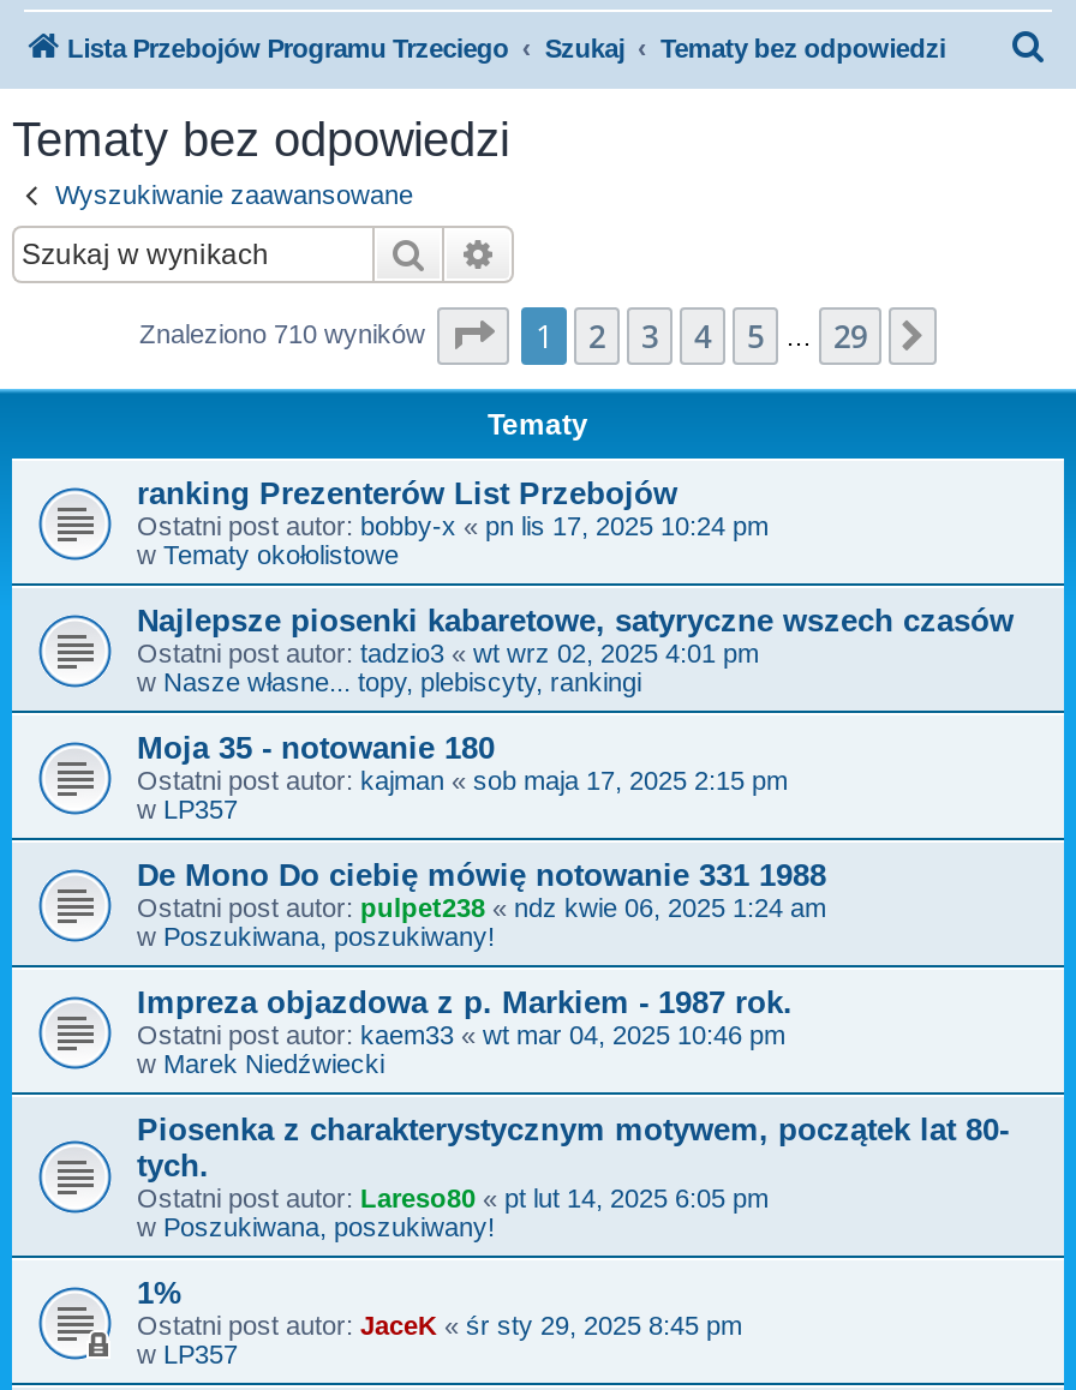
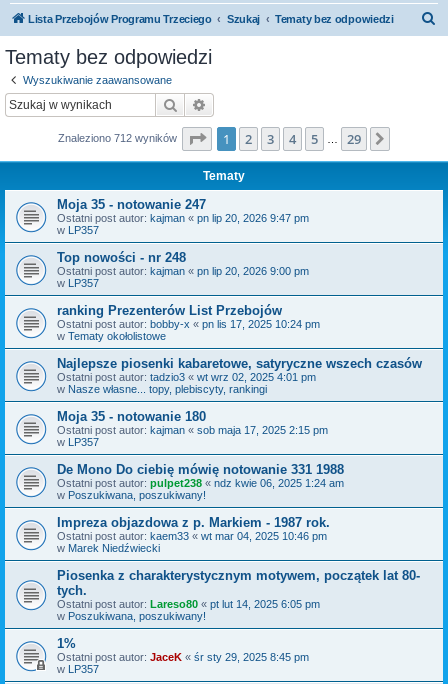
[139,318,432,347] Znaleziono 710 wyników -> [58,131,180,143] Znaleziono 712 wyników
none -> [57,196,309,288] Moja 35 - notowanie 247 | Ostatni post autor: kajman «pn lip 20, 2026 9:47 pm | w LP357 | Top nowości - nr 248 | Ostatni post autor: kajman «pn lip 20, 2026 9:00 pm | w LP357

